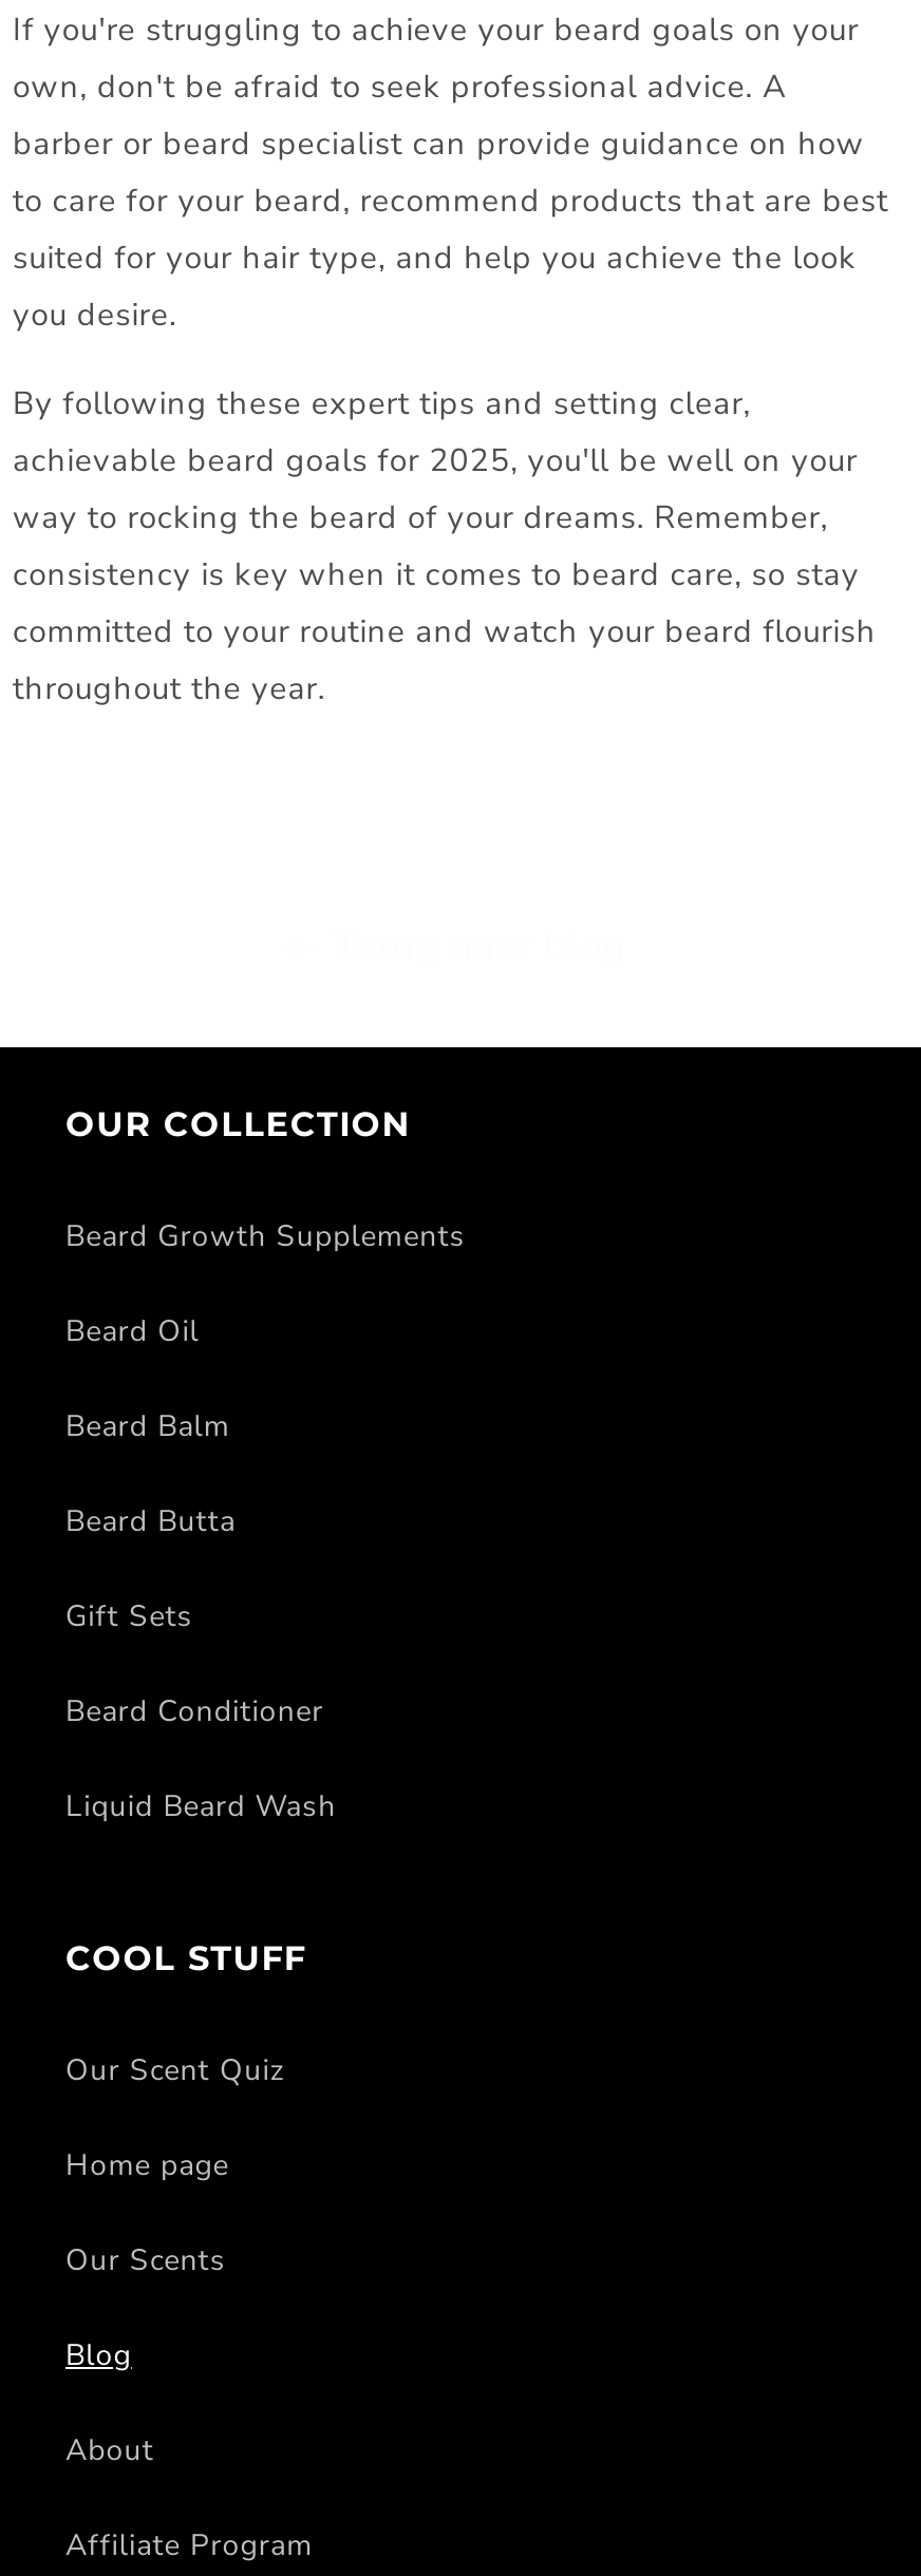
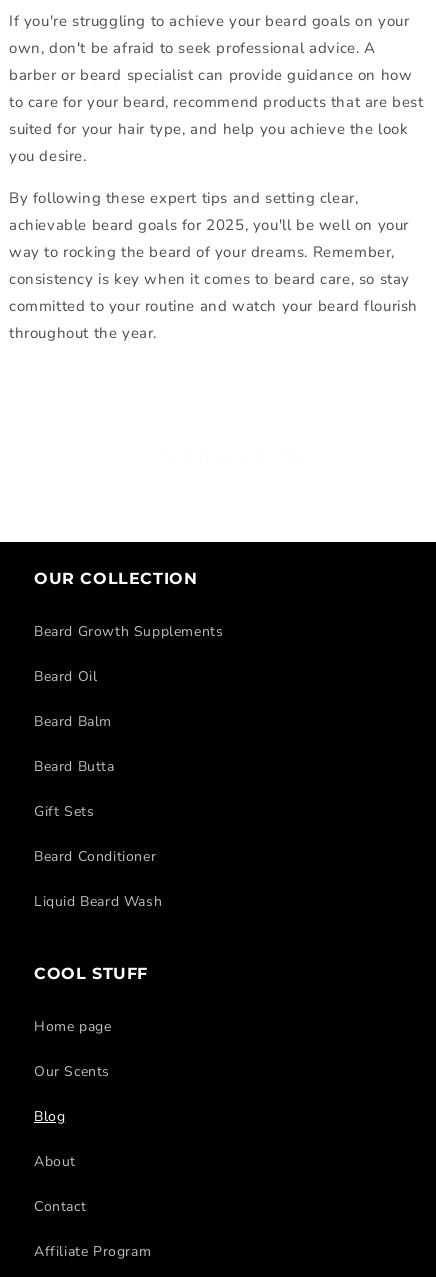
[65,2051,284,2091] Our Scent Quiz -> none
none -> [34,1197,86,1216] Contact

